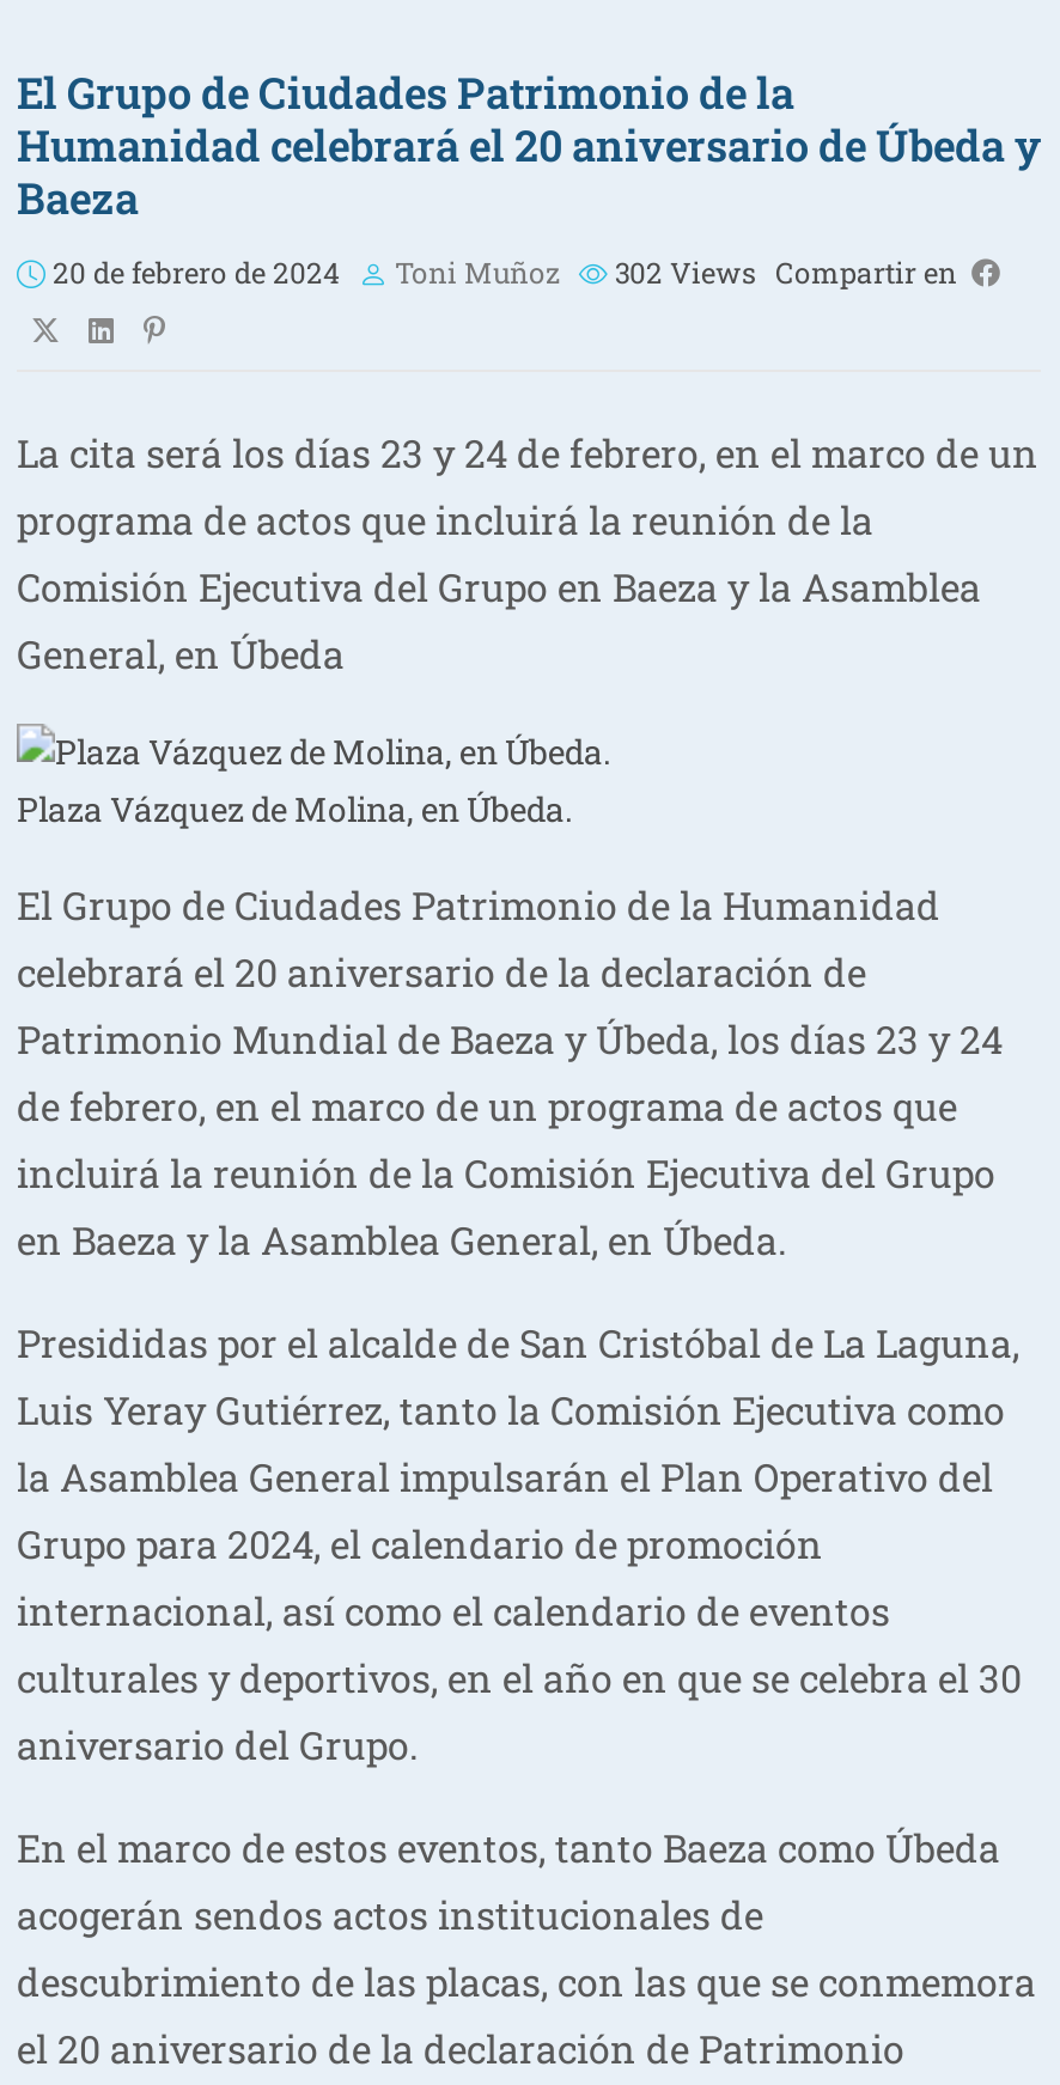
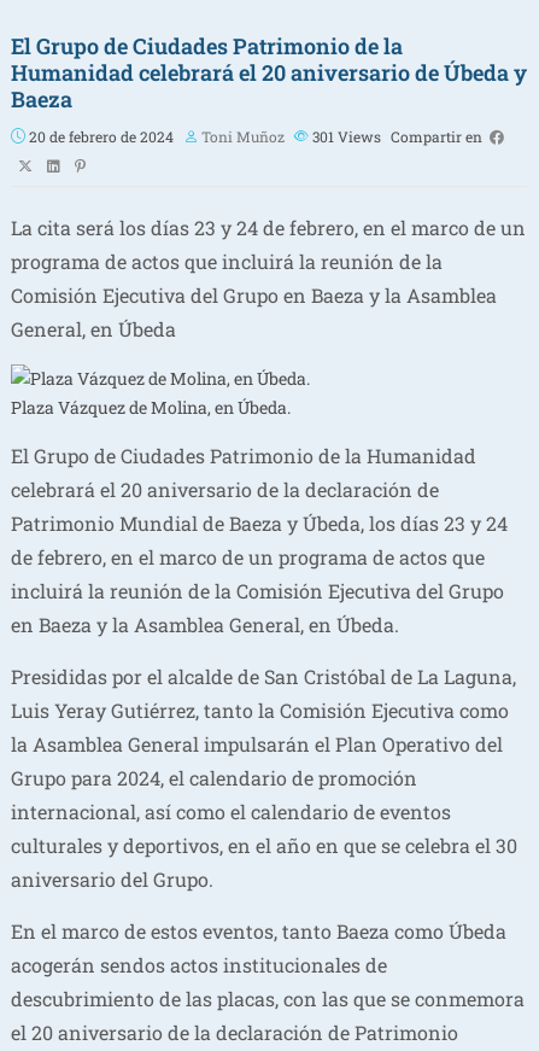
[608,252,957,290] 302 Views Compartir en -> [309,126,482,146] 301 Views Compartir en

